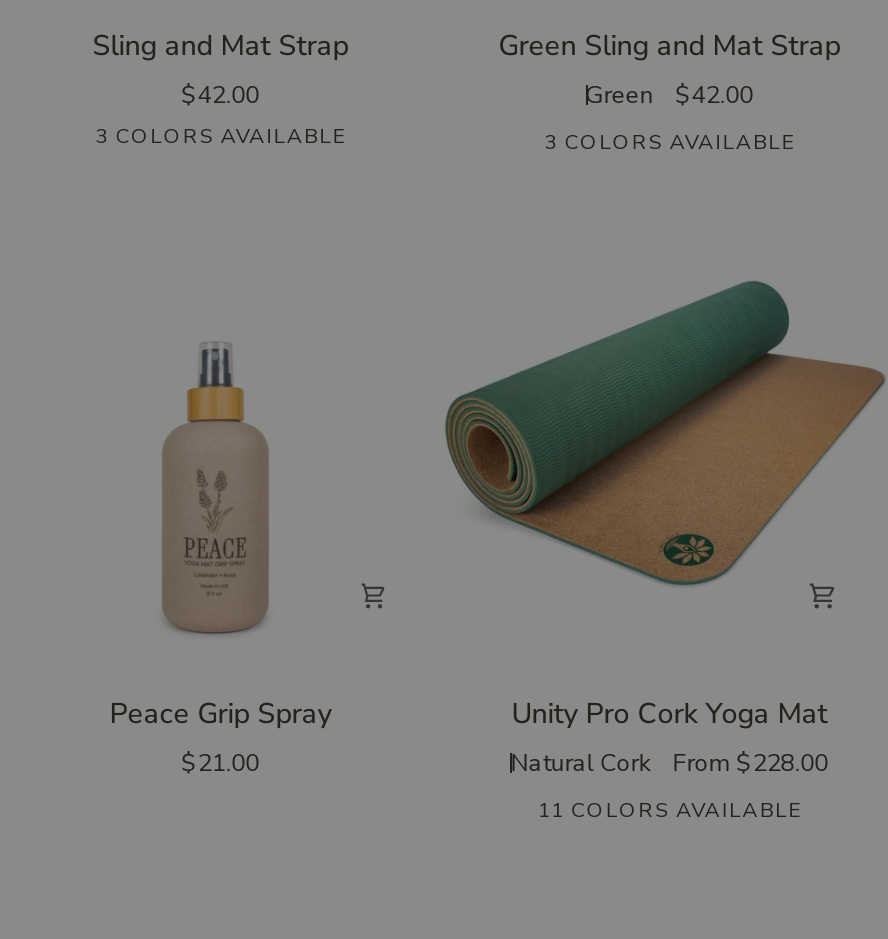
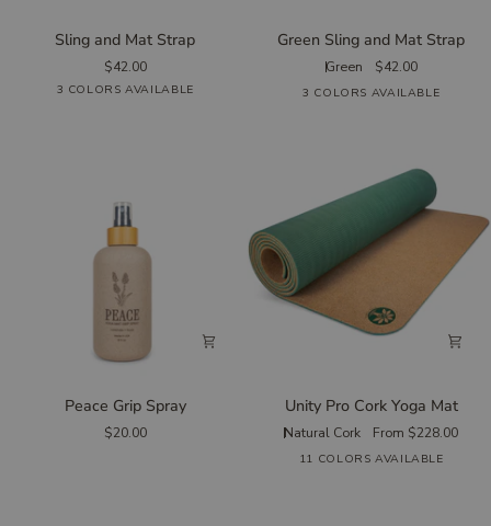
[182,748,260,780] $21.00 -> [104,425,147,442] $20.00

